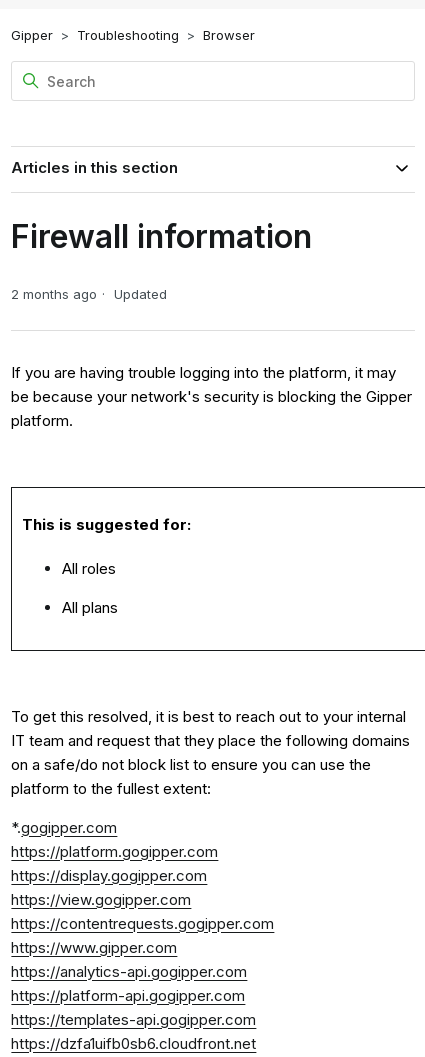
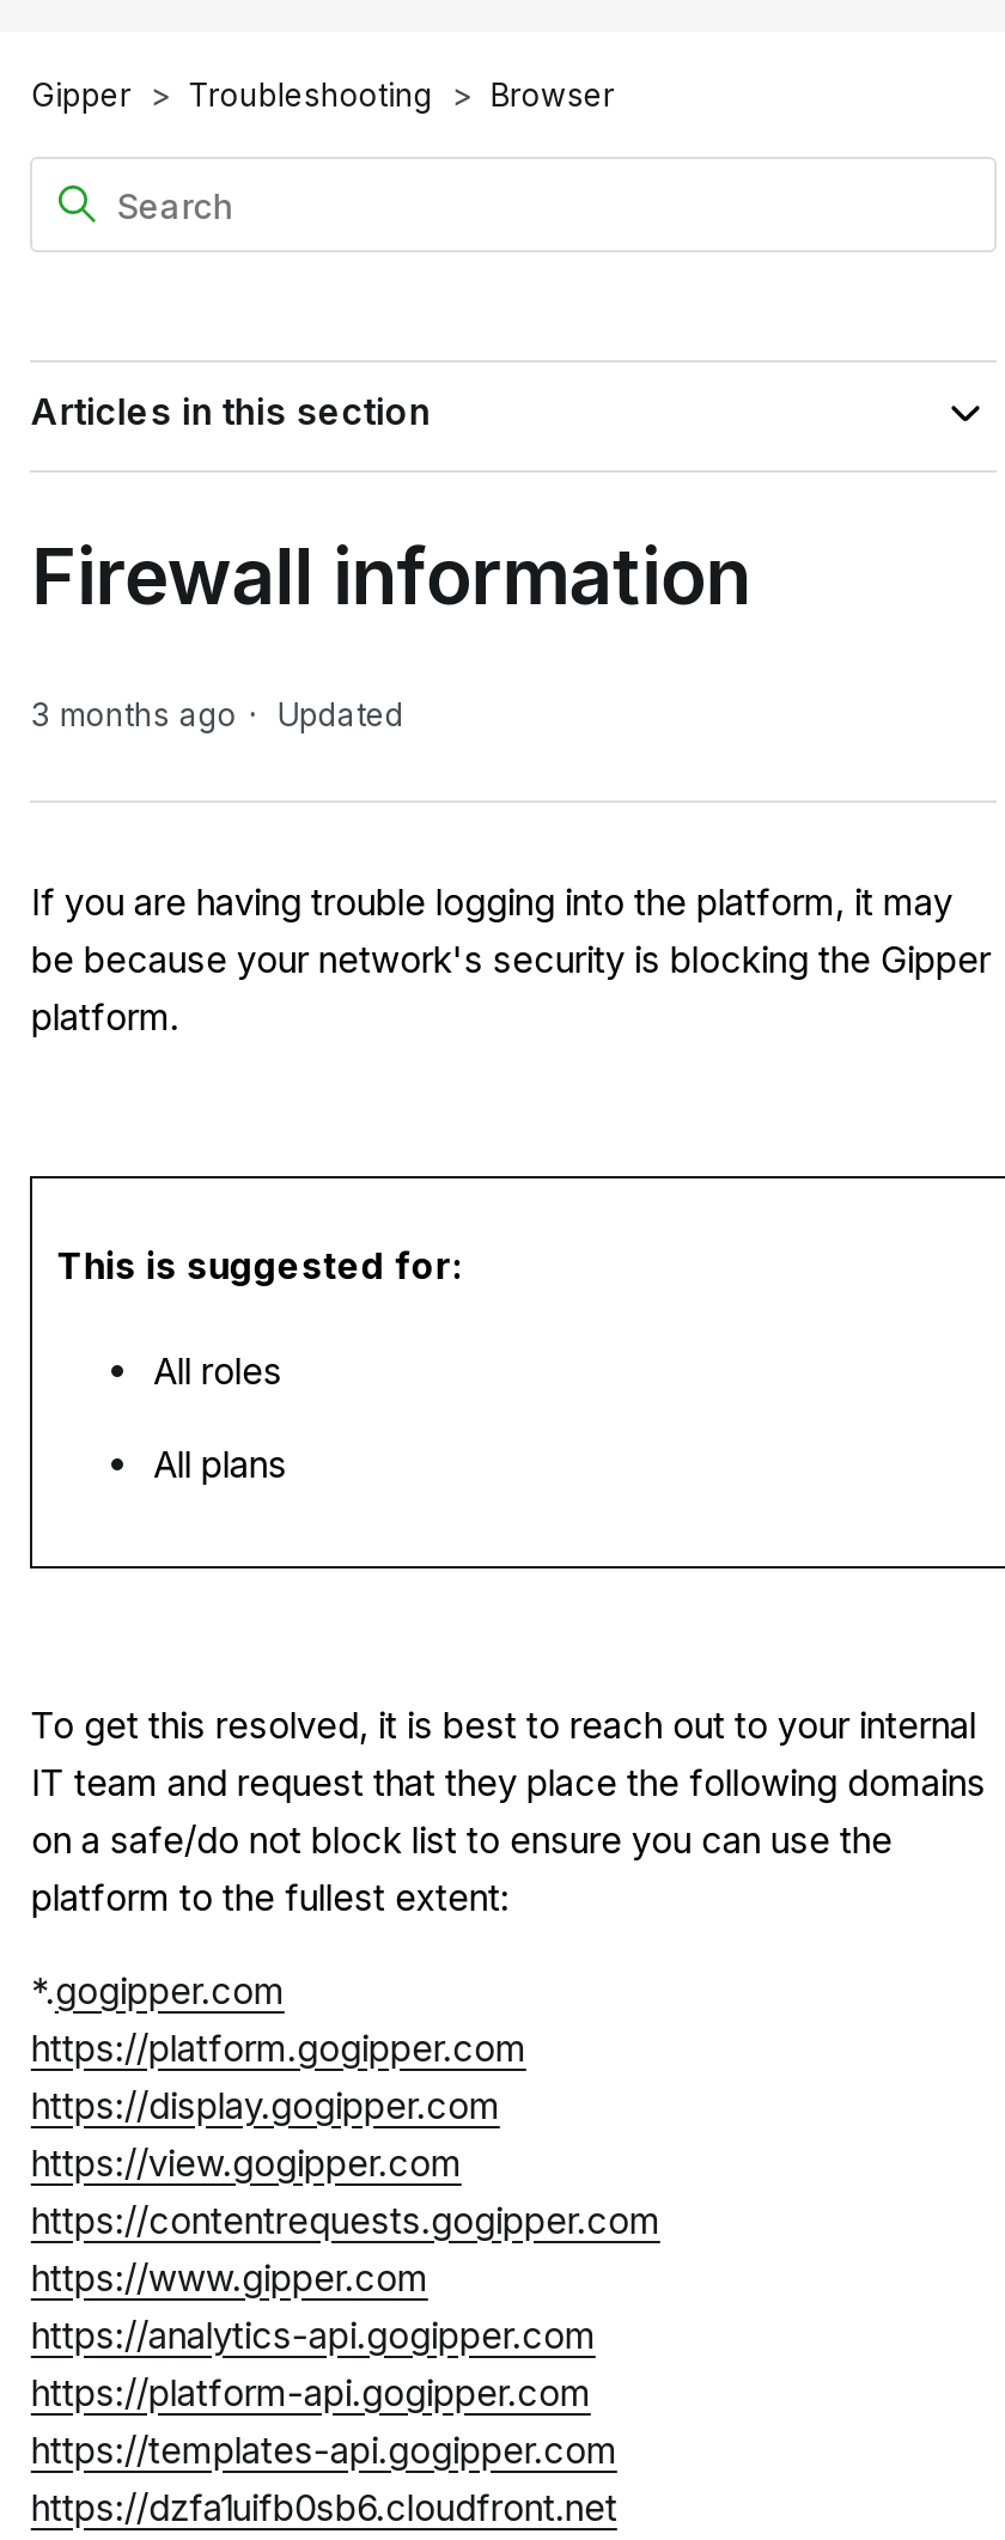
[11,286,167,302] 2 months ago Updated -> [31,696,404,734] 3 months ago Updated

